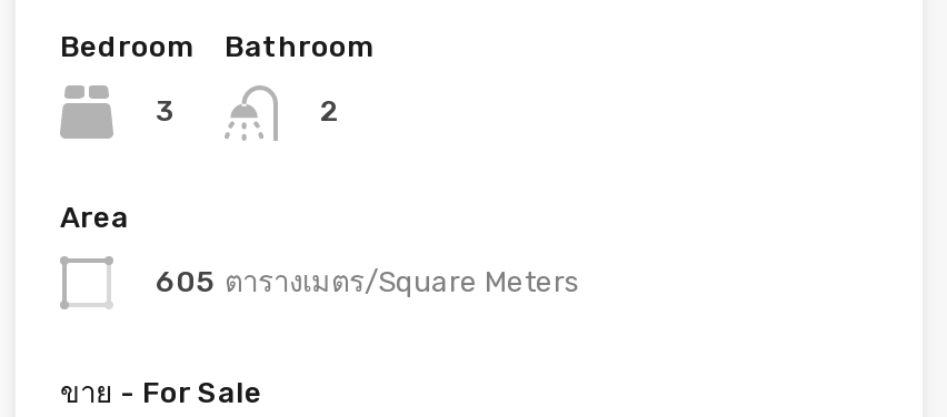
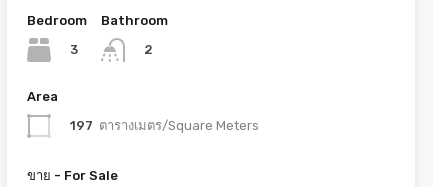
[156,264,580,297] 605 ตารางเมตร/Square Meters -> [70,118,259,133] 197 ตารางเมตร/Square Meters

